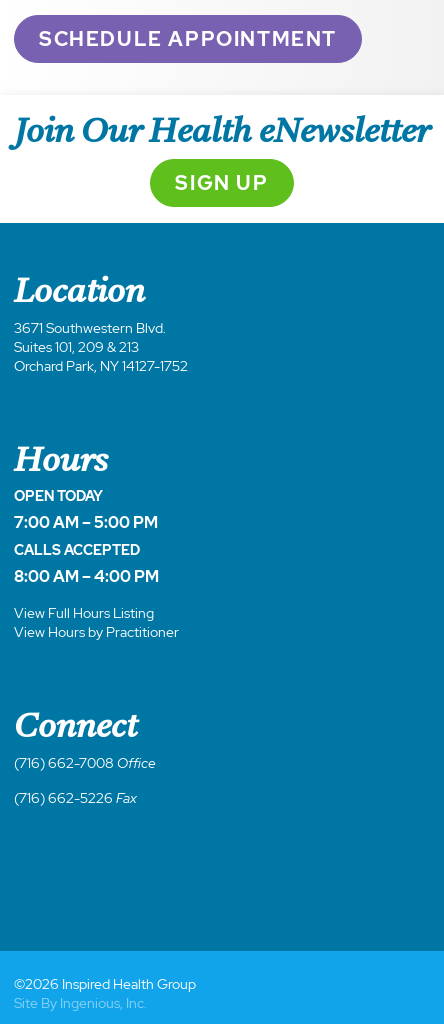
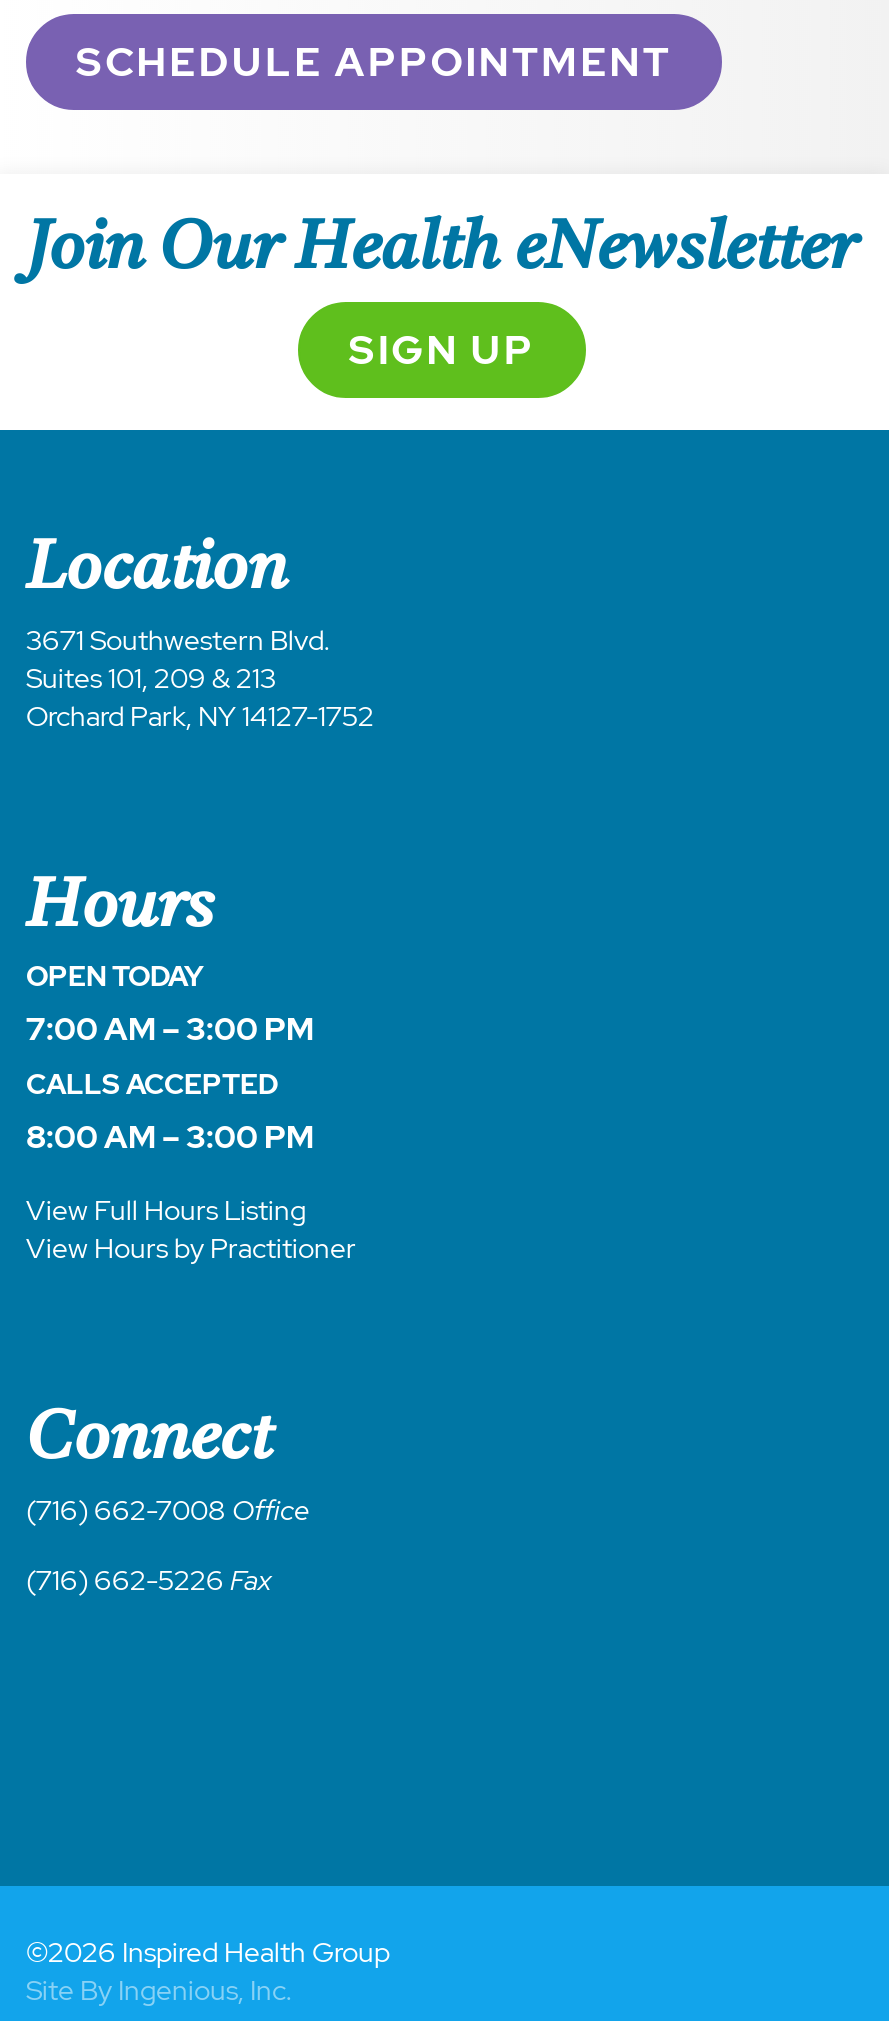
[14,512,158,533] 7:00 AM – 5:00 PM -> [26,1008,314,1050] 7:00 AM – 3:00 PM
[14,566,159,587] 8:00 AM – 4:00 PM -> [26,1116,314,1158] 8:00 AM – 3:00 PM

